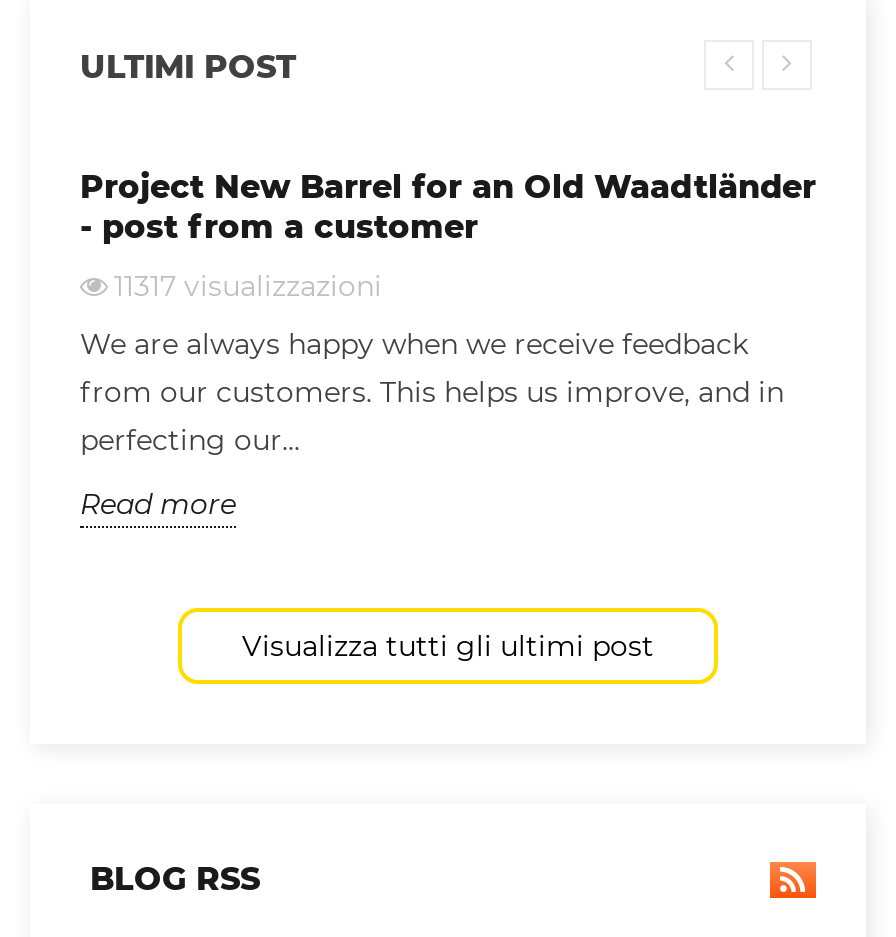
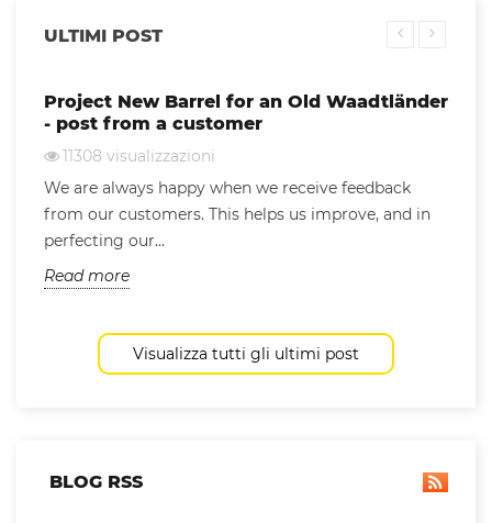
[114,268,382,304] 11317 visualizzazioni -> [63,146,215,166] 11308 visualizzazioni

